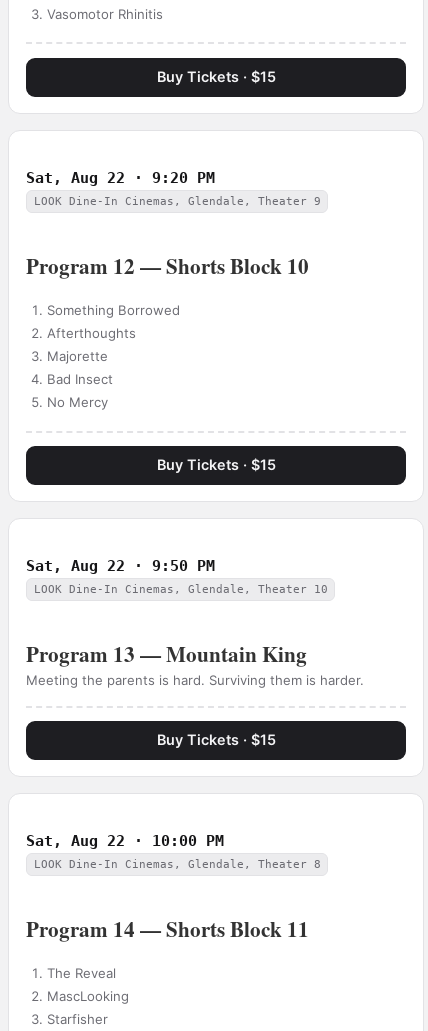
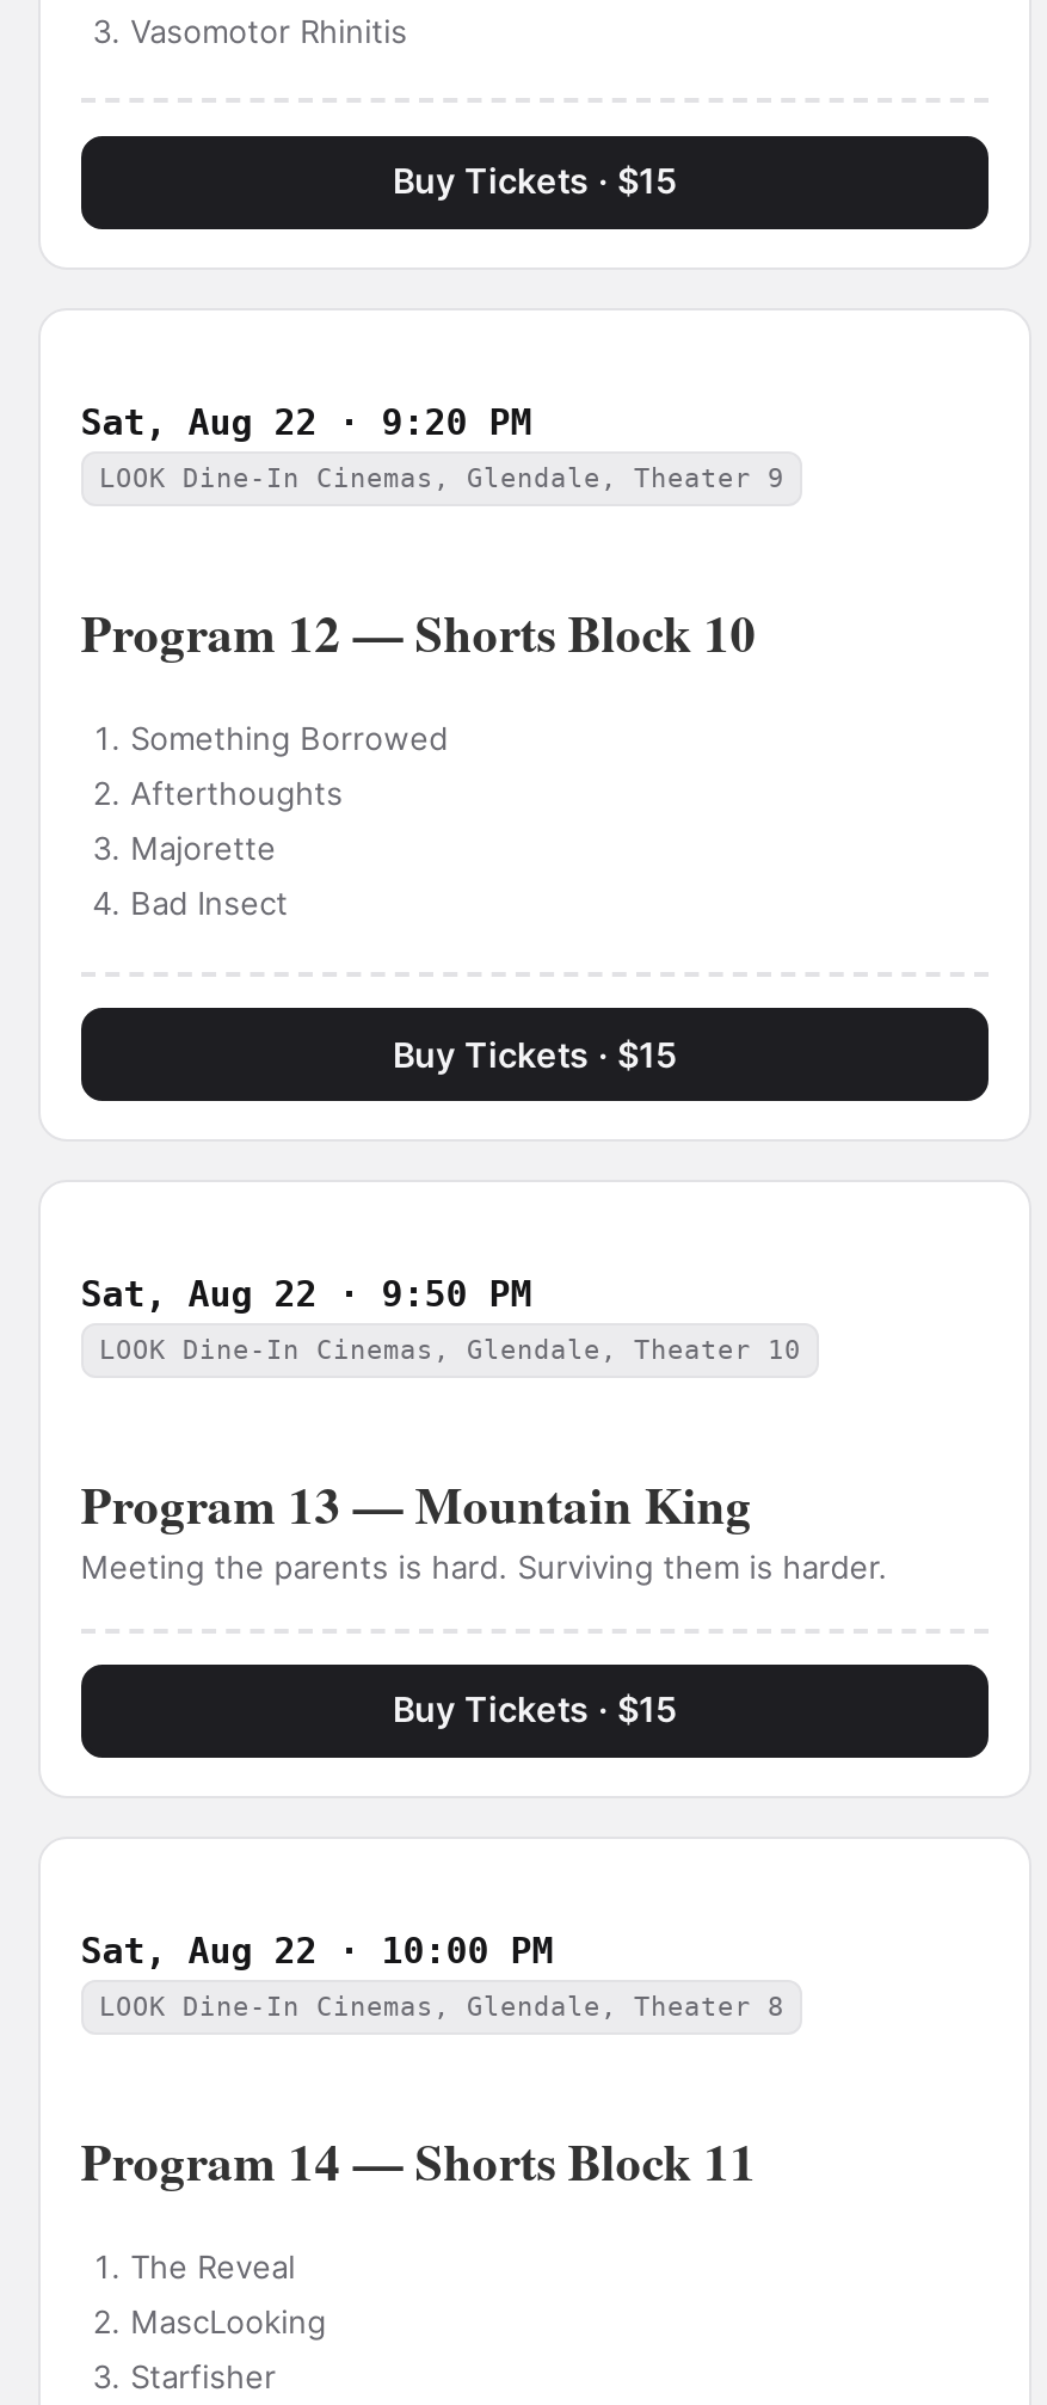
[47,394,108,410] No Mercy -> none

